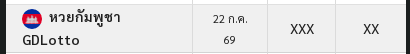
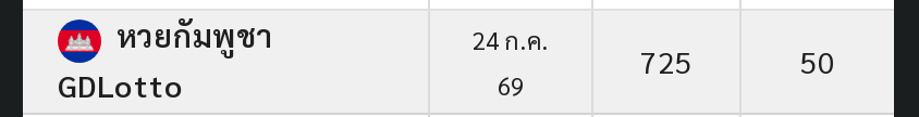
[212,11,247,26] 22 ก.ค. -> [473,23,549,56] 24 ก.ค.
[289,19,379,37] XXX | XX -> [640,41,835,80] 725 | 50

